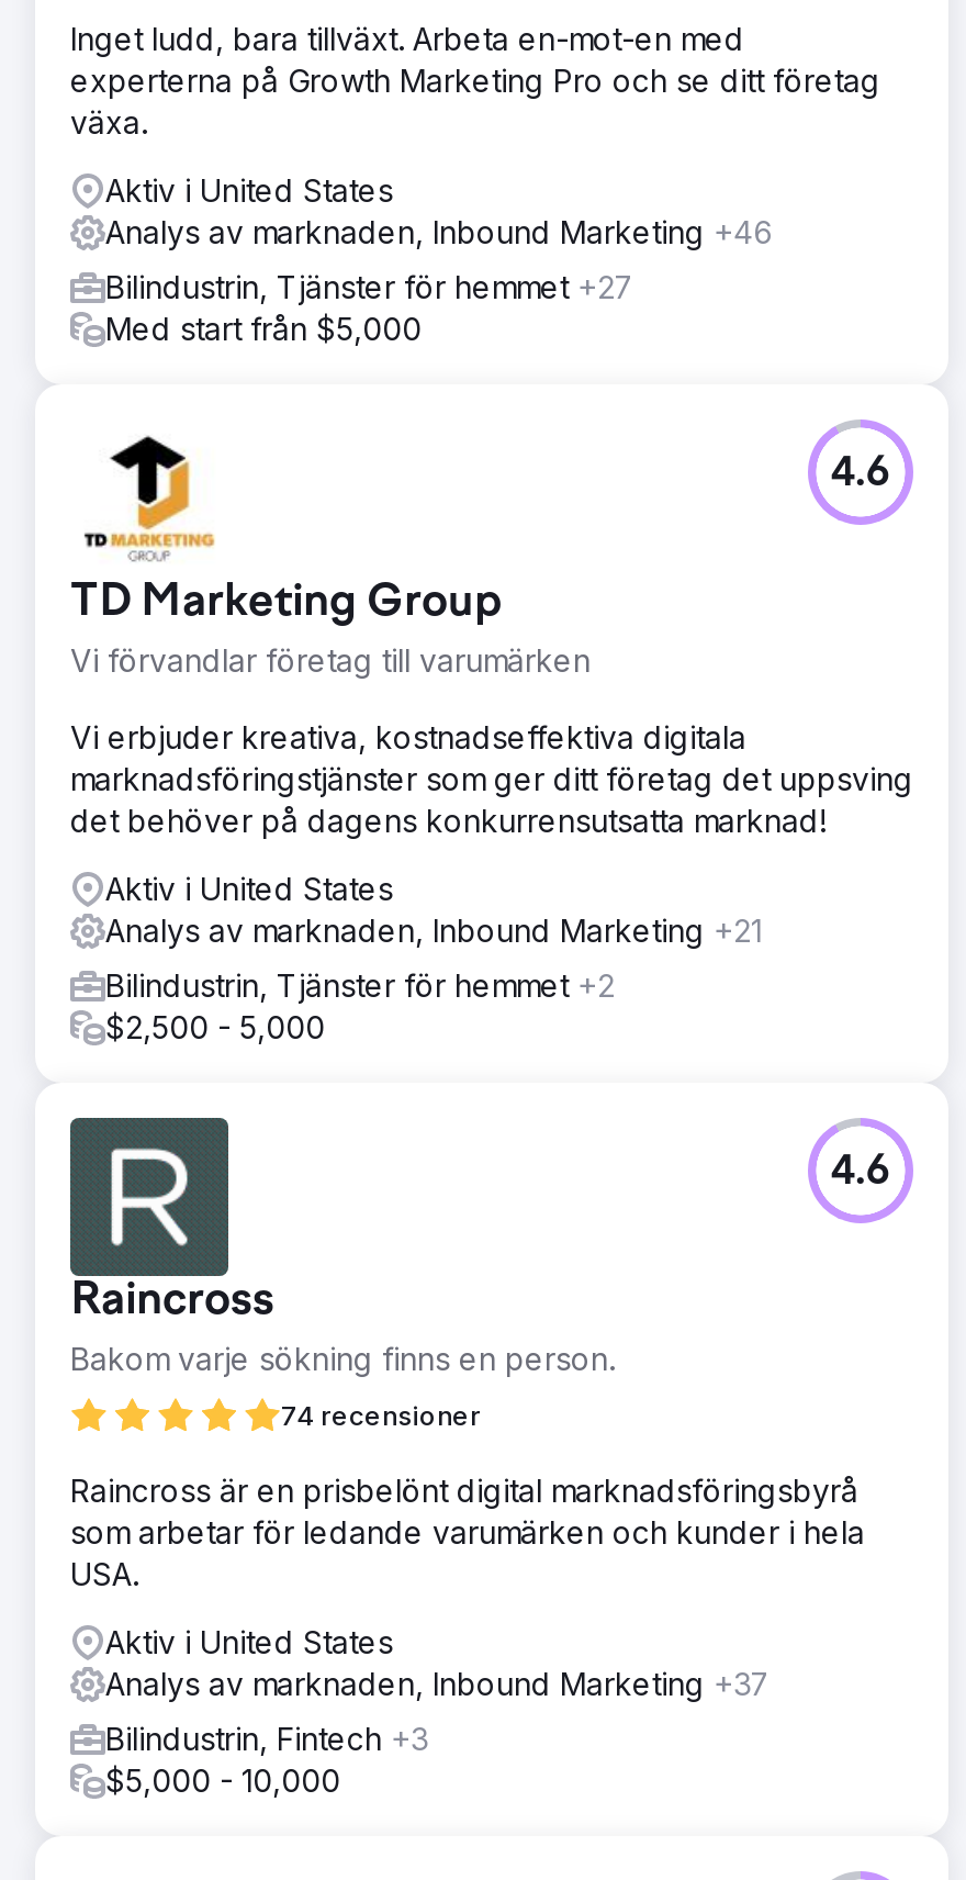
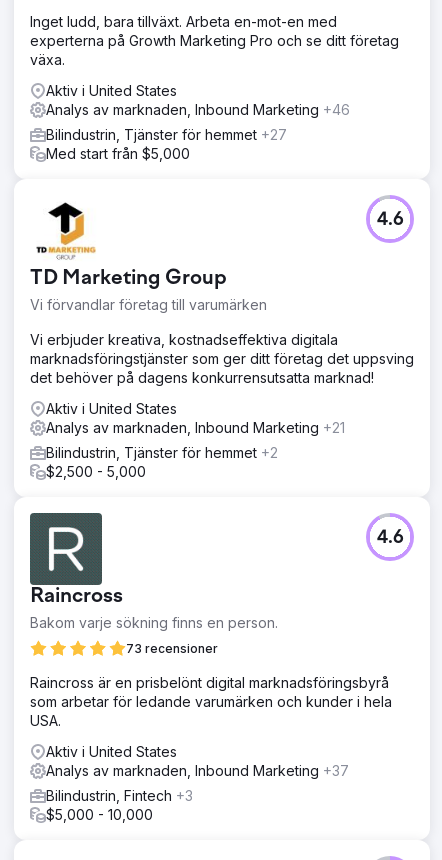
[281,1398,481,1431] 74 recensioner -> [126,641,218,656] 73 recensioner

